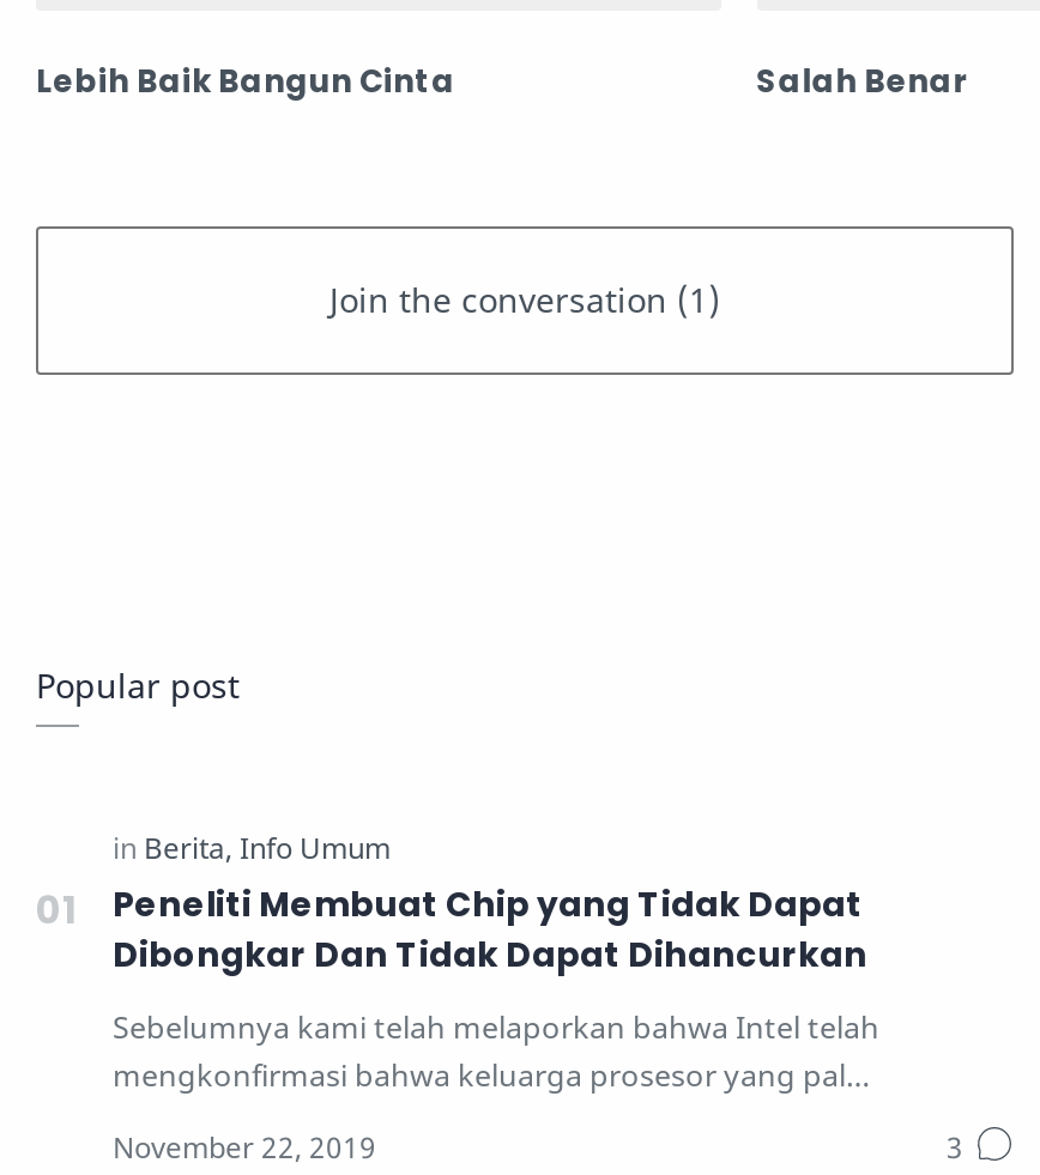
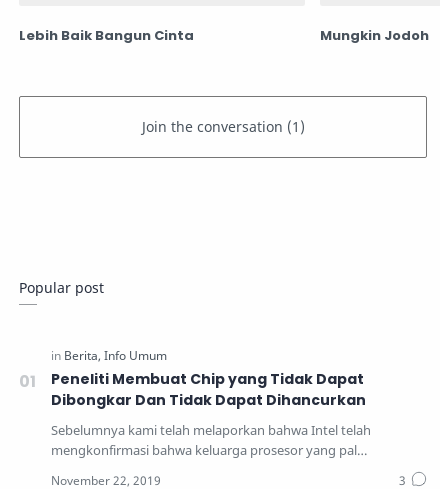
[756,60,967,105] Salah Benar -> [320,26,429,45] Mungkin Jodoh

